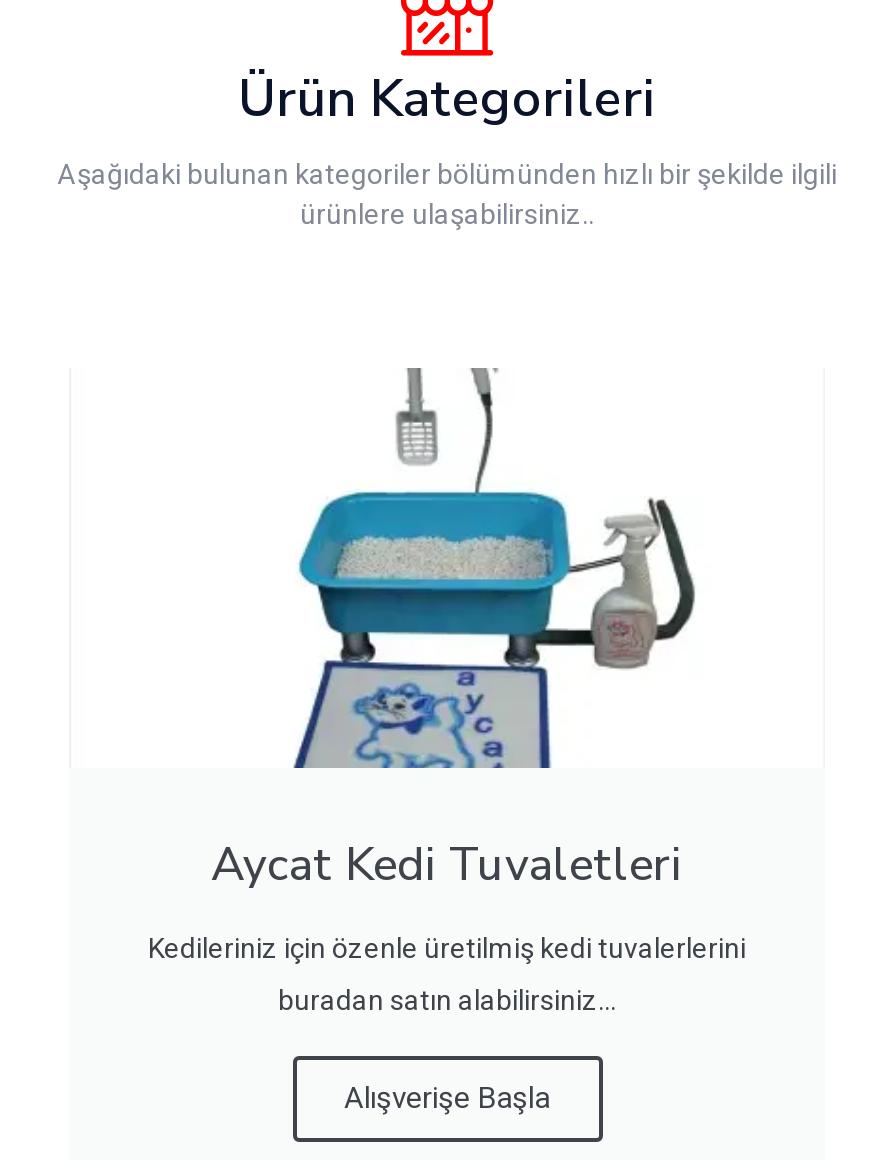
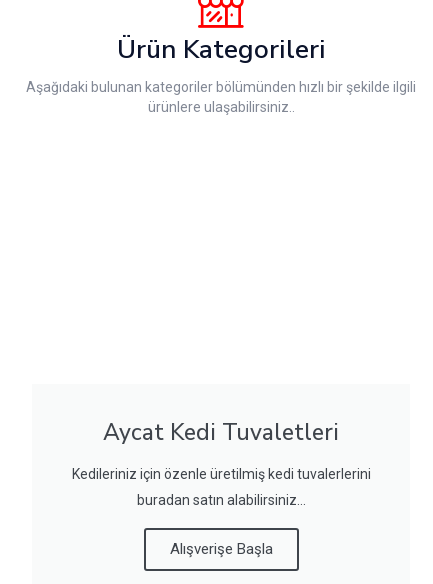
[293,366,697,770] [image] -> none

